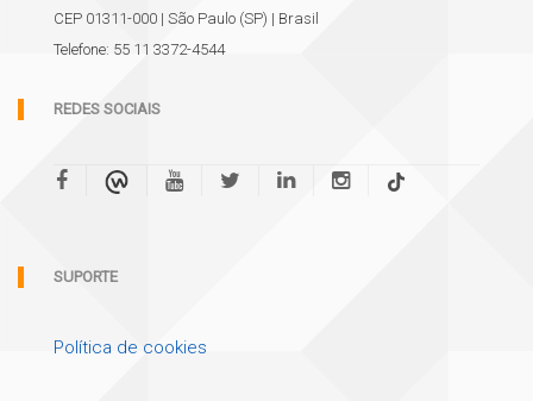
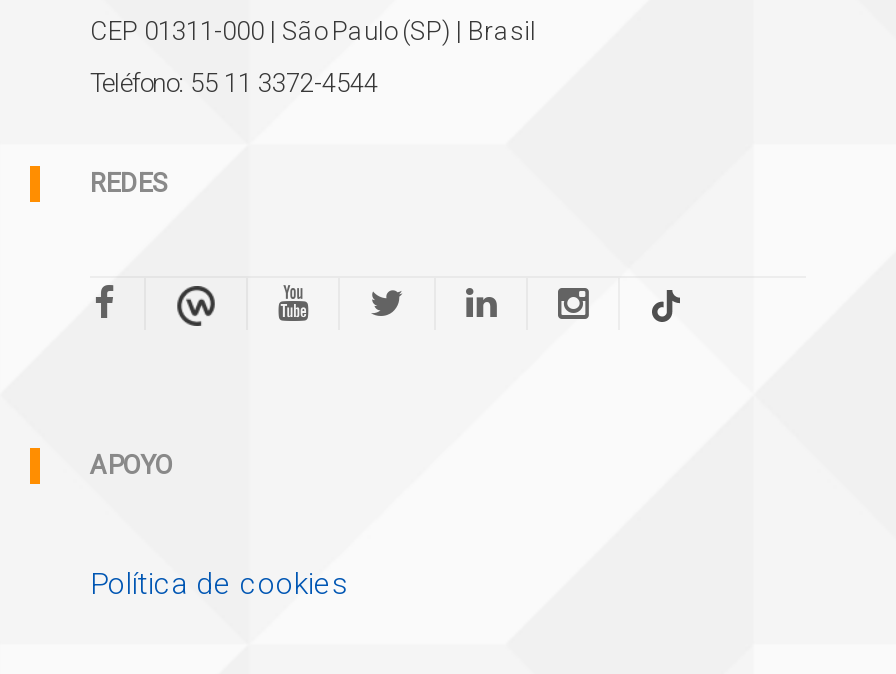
[54,40,225,58] Telefone: 55 11 3372-4544 -> [90,68,378,98] Teléfono: 55 11 3372-4544
[54,100,161,118] REDES SOCIAIS -> [90,168,168,198] REDES
[54,268,118,286] SUPORTE -> [90,450,172,480] APOYO

